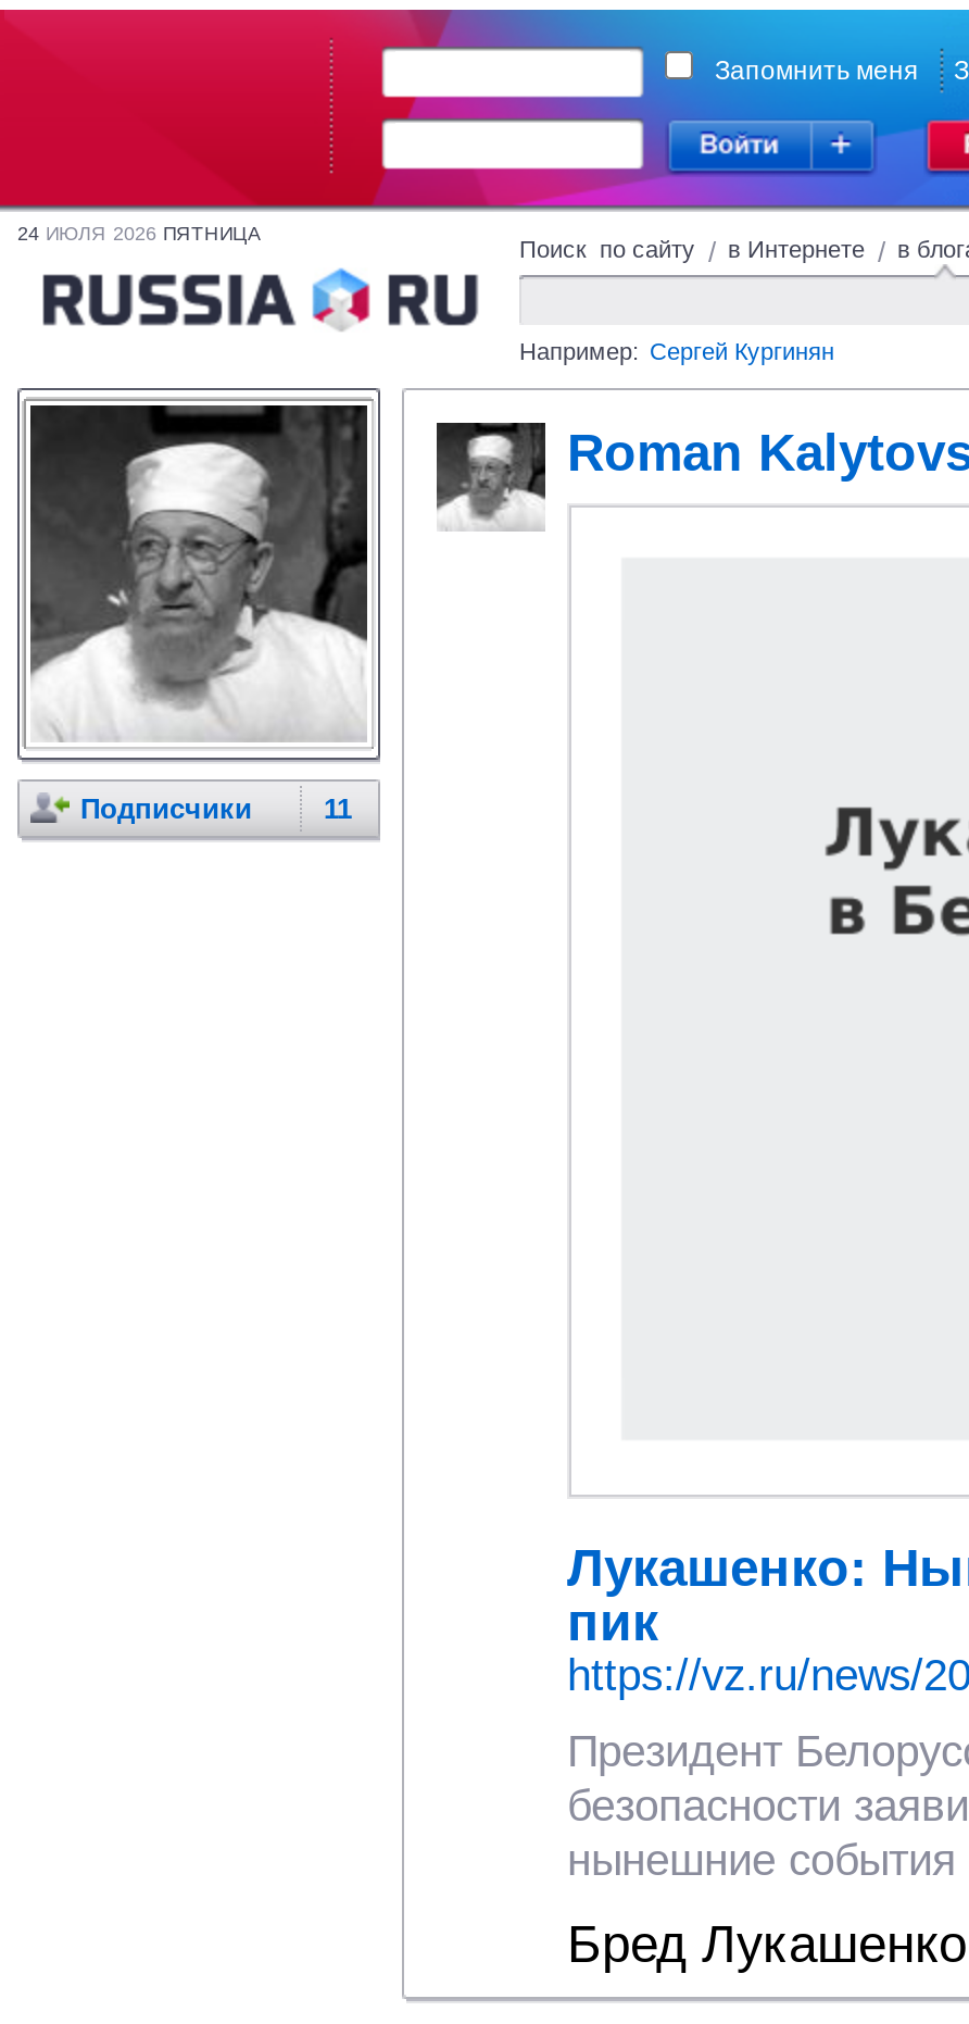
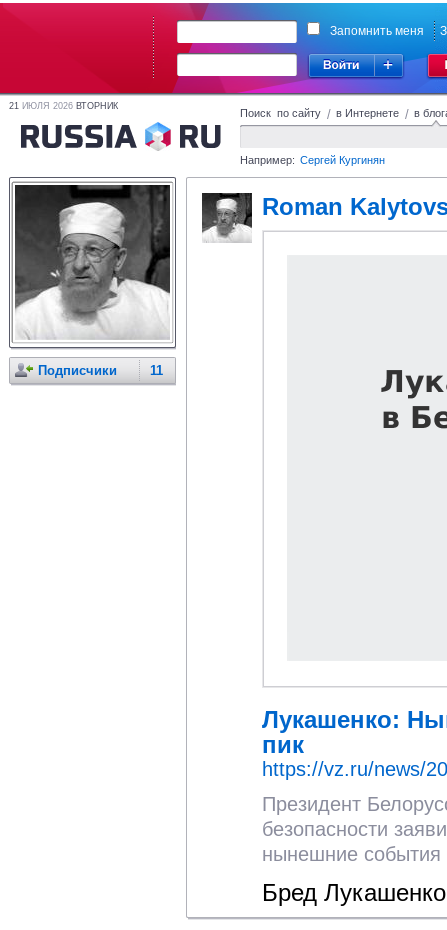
[17,223,261,245] 24 ИЮЛЯ 2026 ПЯТНИЦА -> [9,101,118,111] 21 ИЮЛЯ 2026 ВТОРНИК

